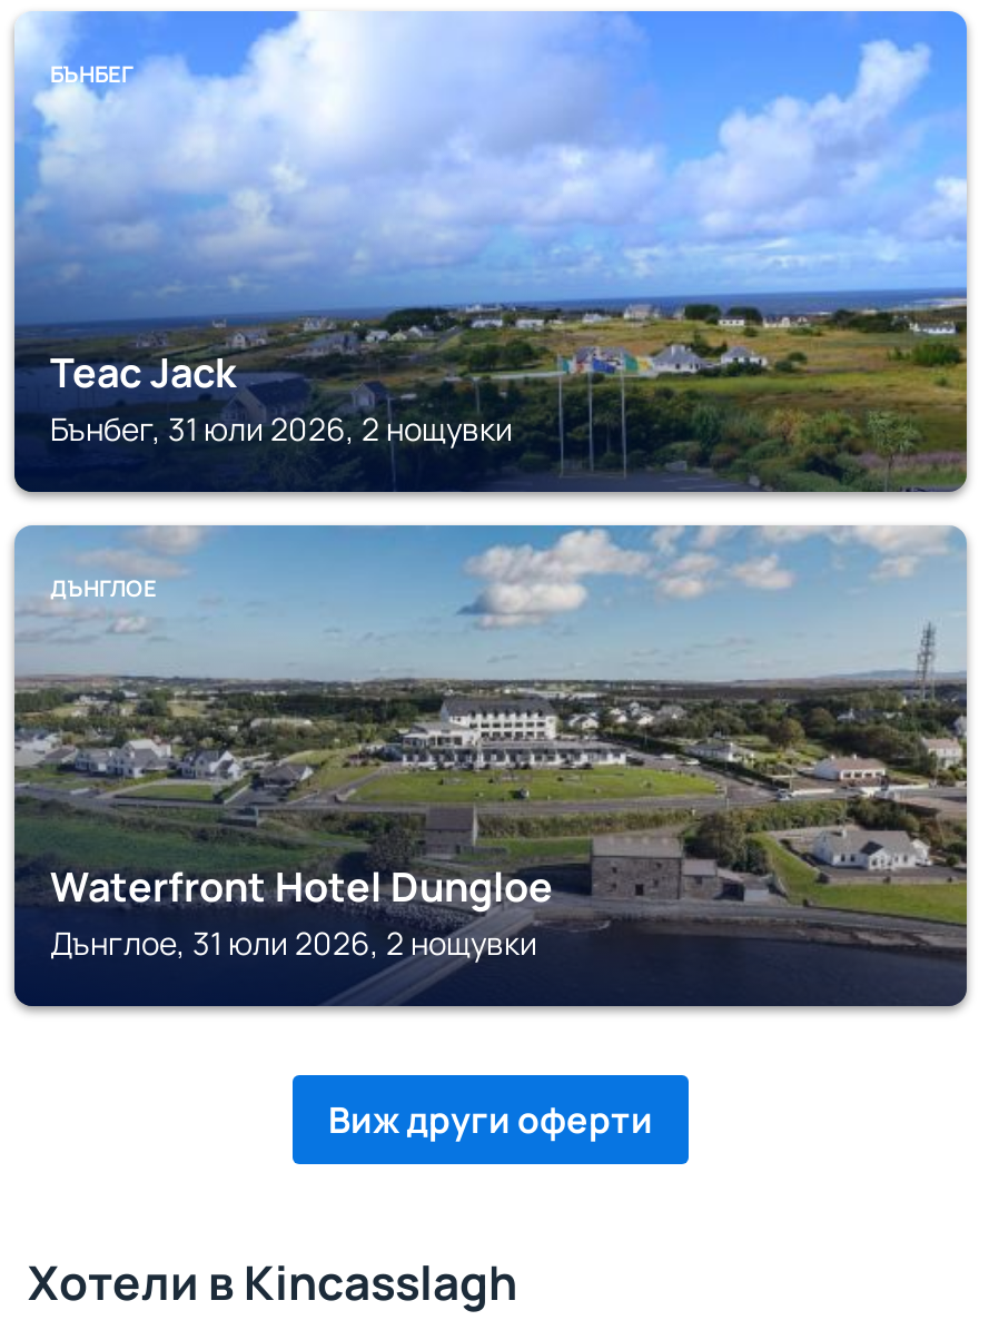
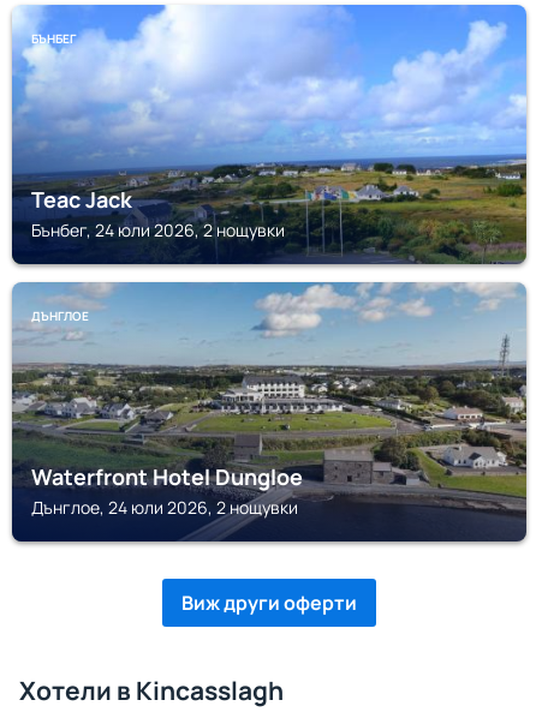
[50,407,513,450] Бънбег, 31 юли 2026, 2 нощувки -> [31,219,285,241] Бънбег, 24 юли 2026, 2 нощувки
[50,922,537,964] Дънглое, 31 юли 2026, 2 нощувки -> [31,496,298,519] Дънглое, 24 юли 2026, 2 нощувки

